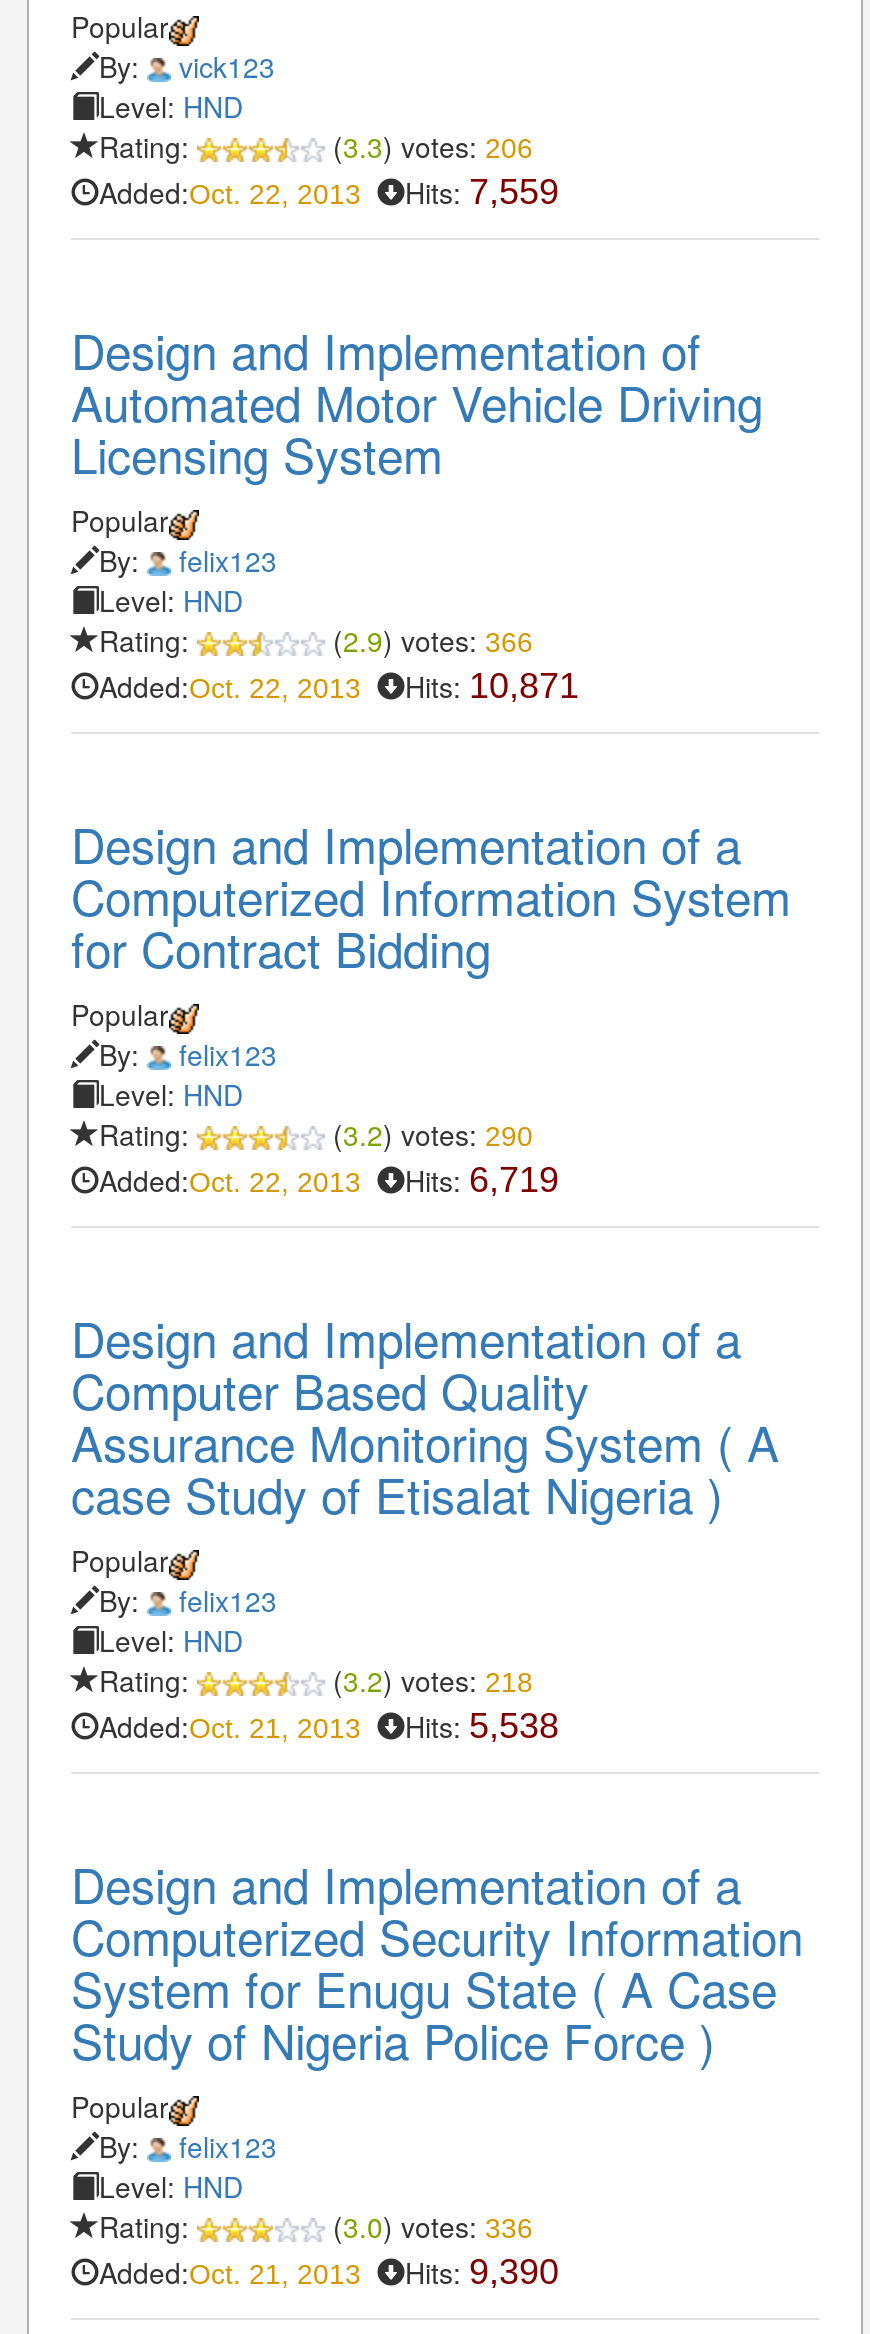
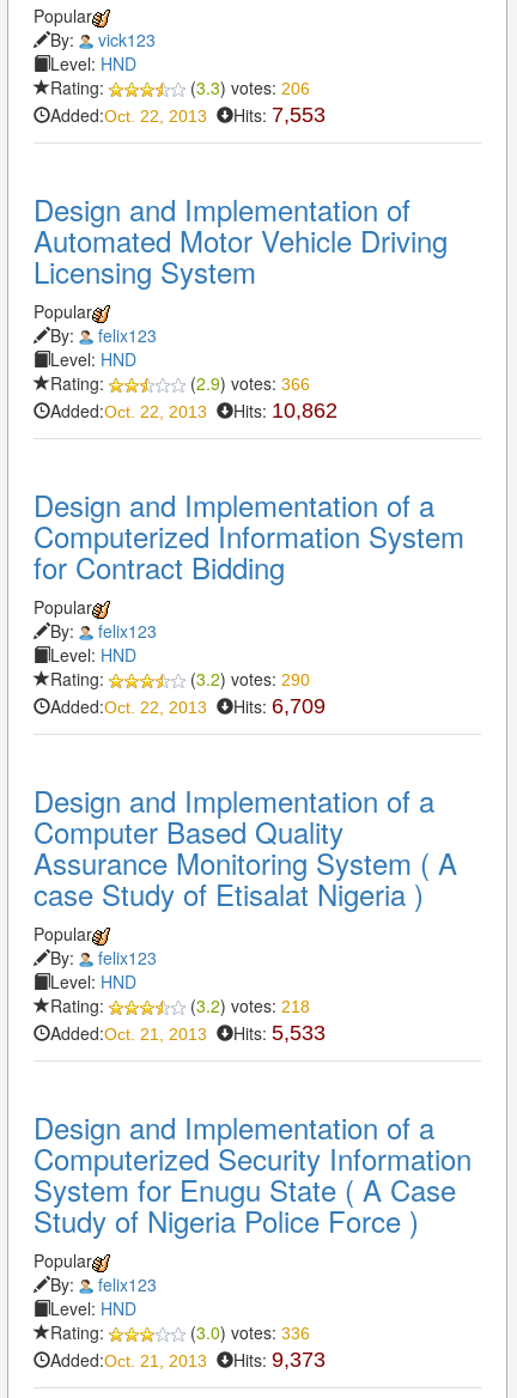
[99,172,559,212] Added:Oct. 22, 2013 Hits: 7,559 -> [50,103,326,127] Added:Oct. 22, 2013 Hits: 7,553
[99,666,579,706] Added:Oct. 22, 2013 Hits: 10,871 -> [50,398,337,422] Added:Oct. 22, 2013 Hits: 10,862
[99,1160,559,1200] Added:Oct. 22, 2013 Hits: 6,719 -> [50,694,326,718] Added:Oct. 22, 2013 Hits: 6,709
[99,1706,559,1746] Added:Oct. 21, 2013 Hits: 5,538 -> [50,1021,326,1045] Added:Oct. 21, 2013 Hits: 5,533
[99,2252,559,2292] Added:Oct. 21, 2013 Hits: 9,390 -> [50,1348,326,1372] Added:Oct. 21, 2013 Hits: 9,373

